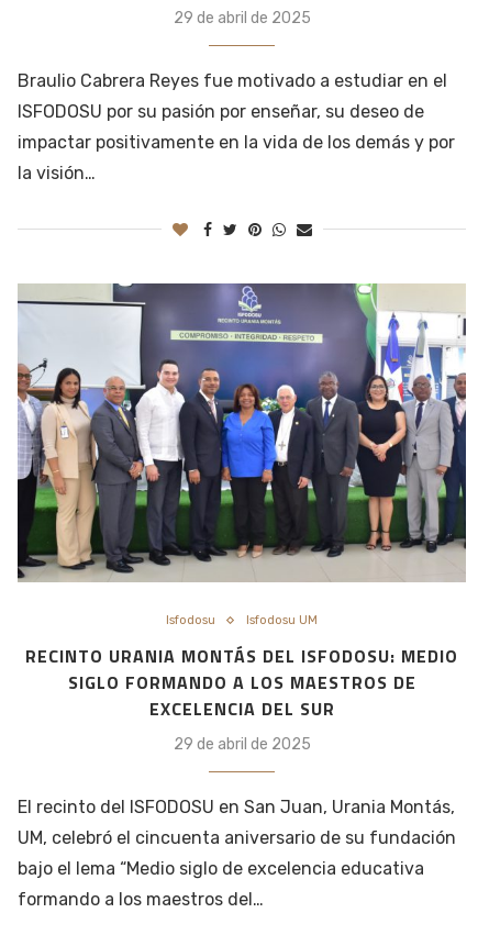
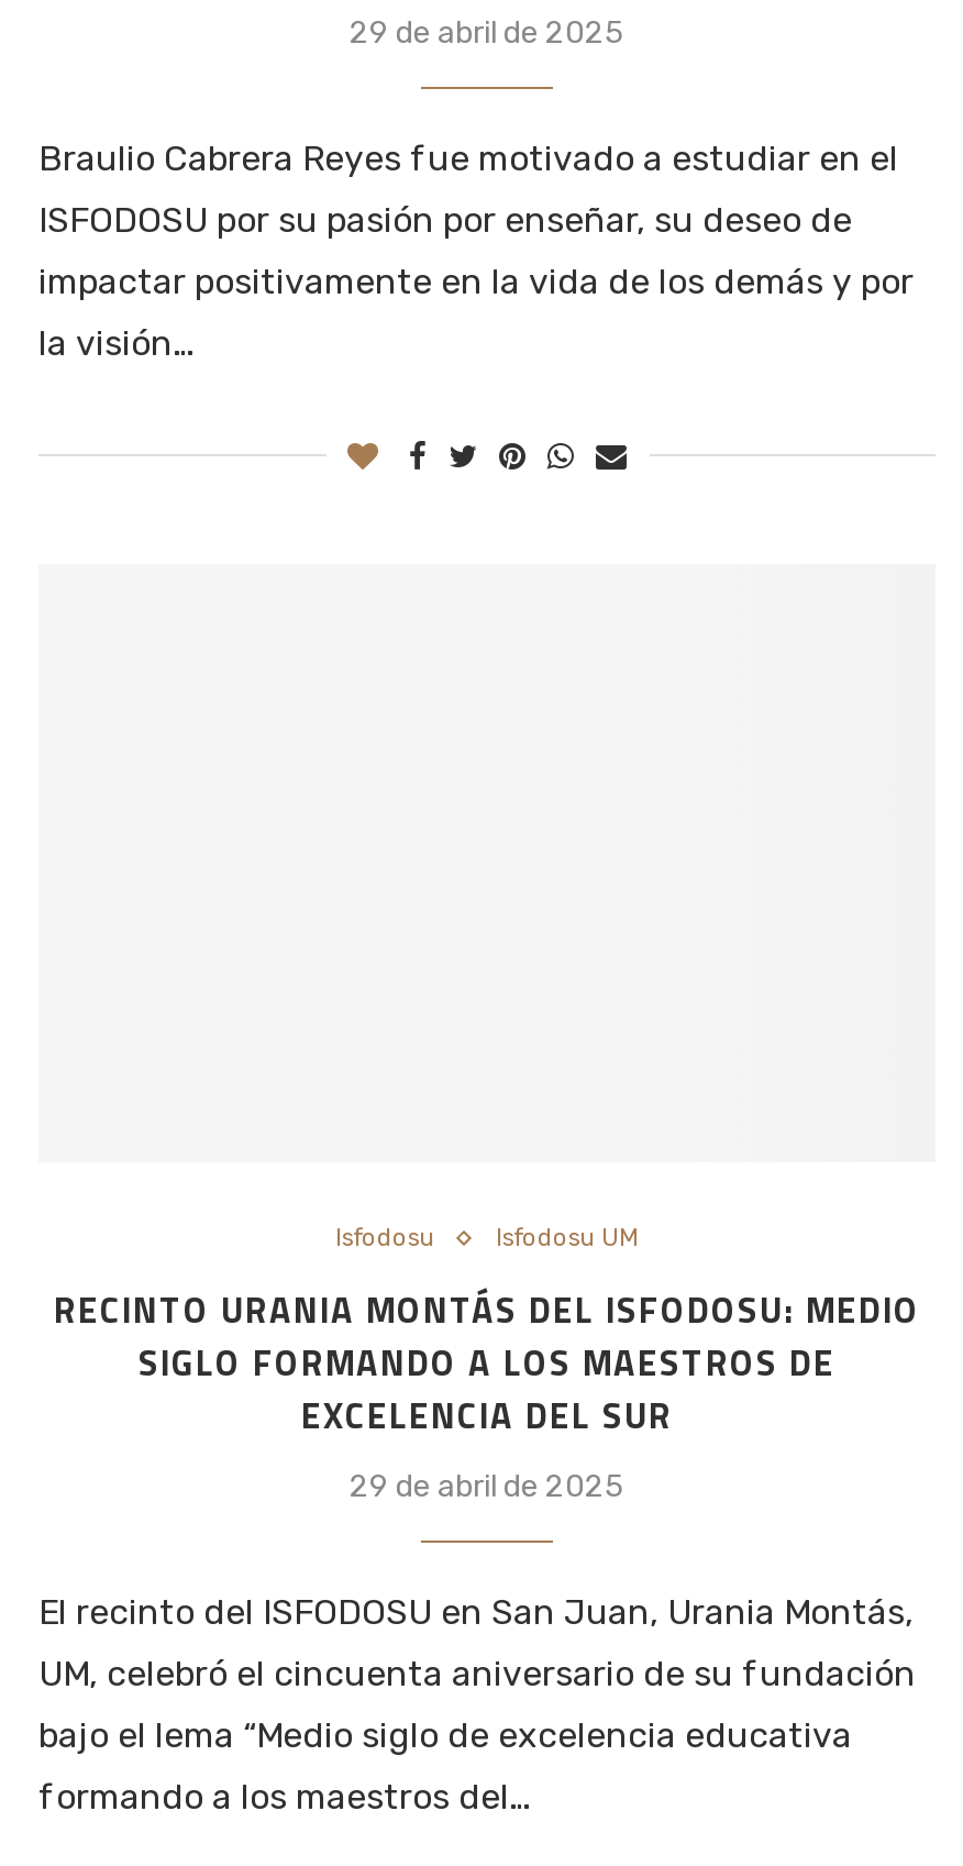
[16,282,467,582] [image] -> none

